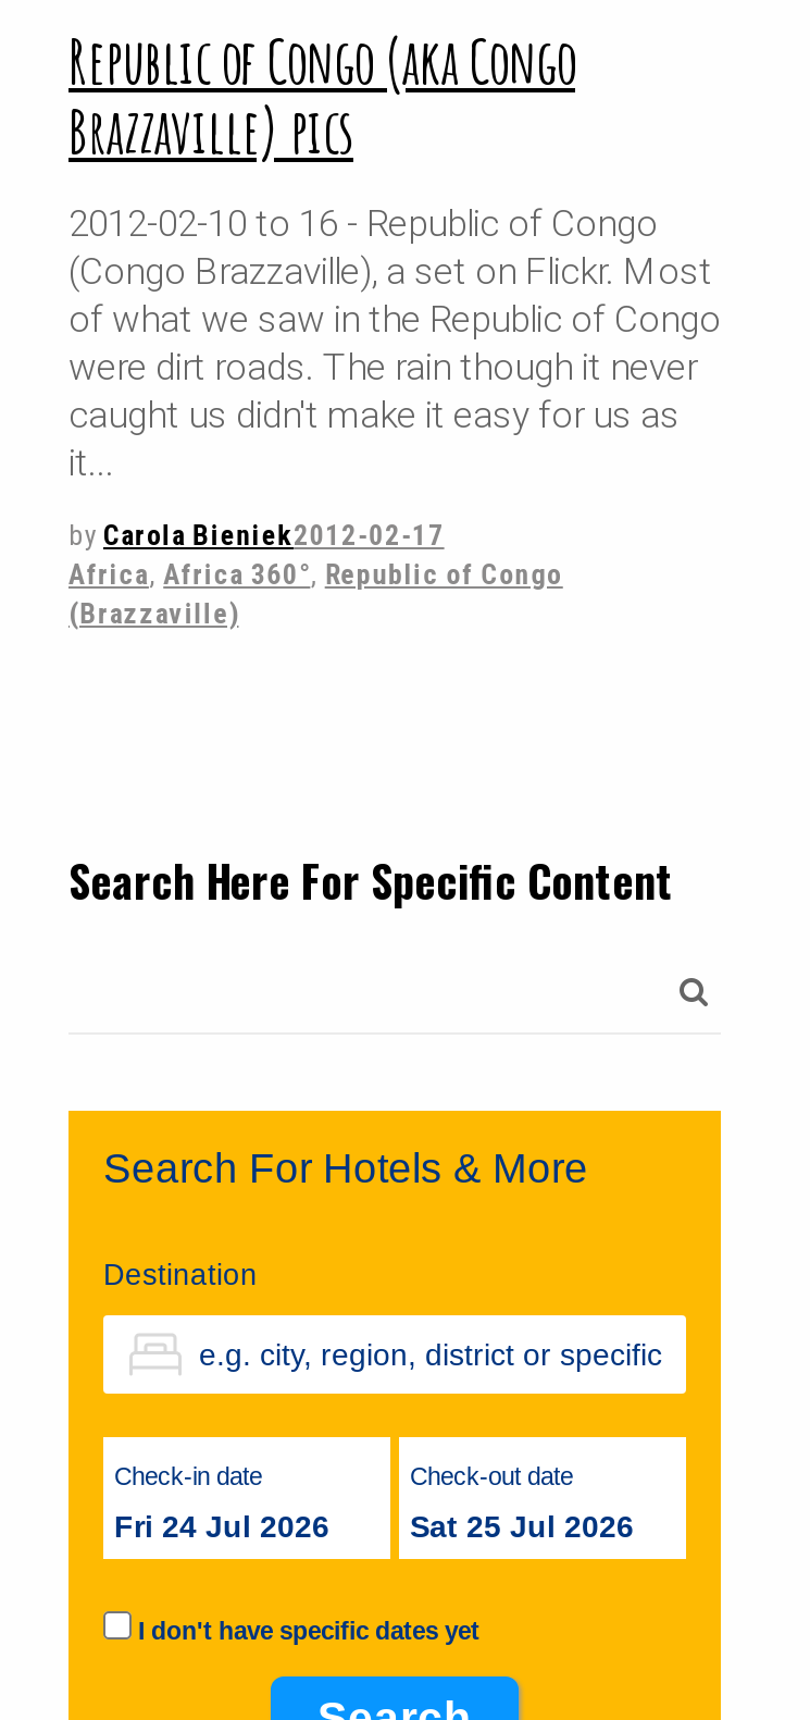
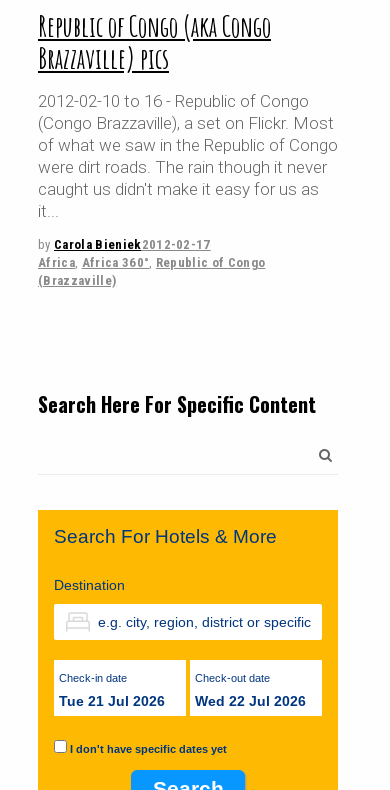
[114,1509,329,1544] Fri 24 Jul 2026 -> [59,693,165,709] Tue 21 Jul 2026
[410,1509,634,1544] Sat 25 Jul 2026 -> [195,693,306,709] Wed 22 Jul 2026

